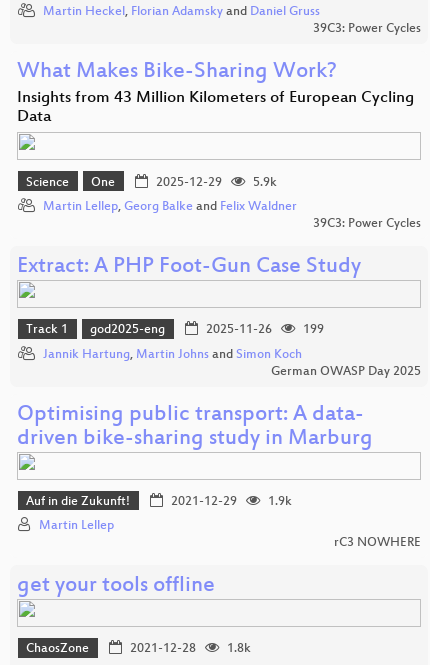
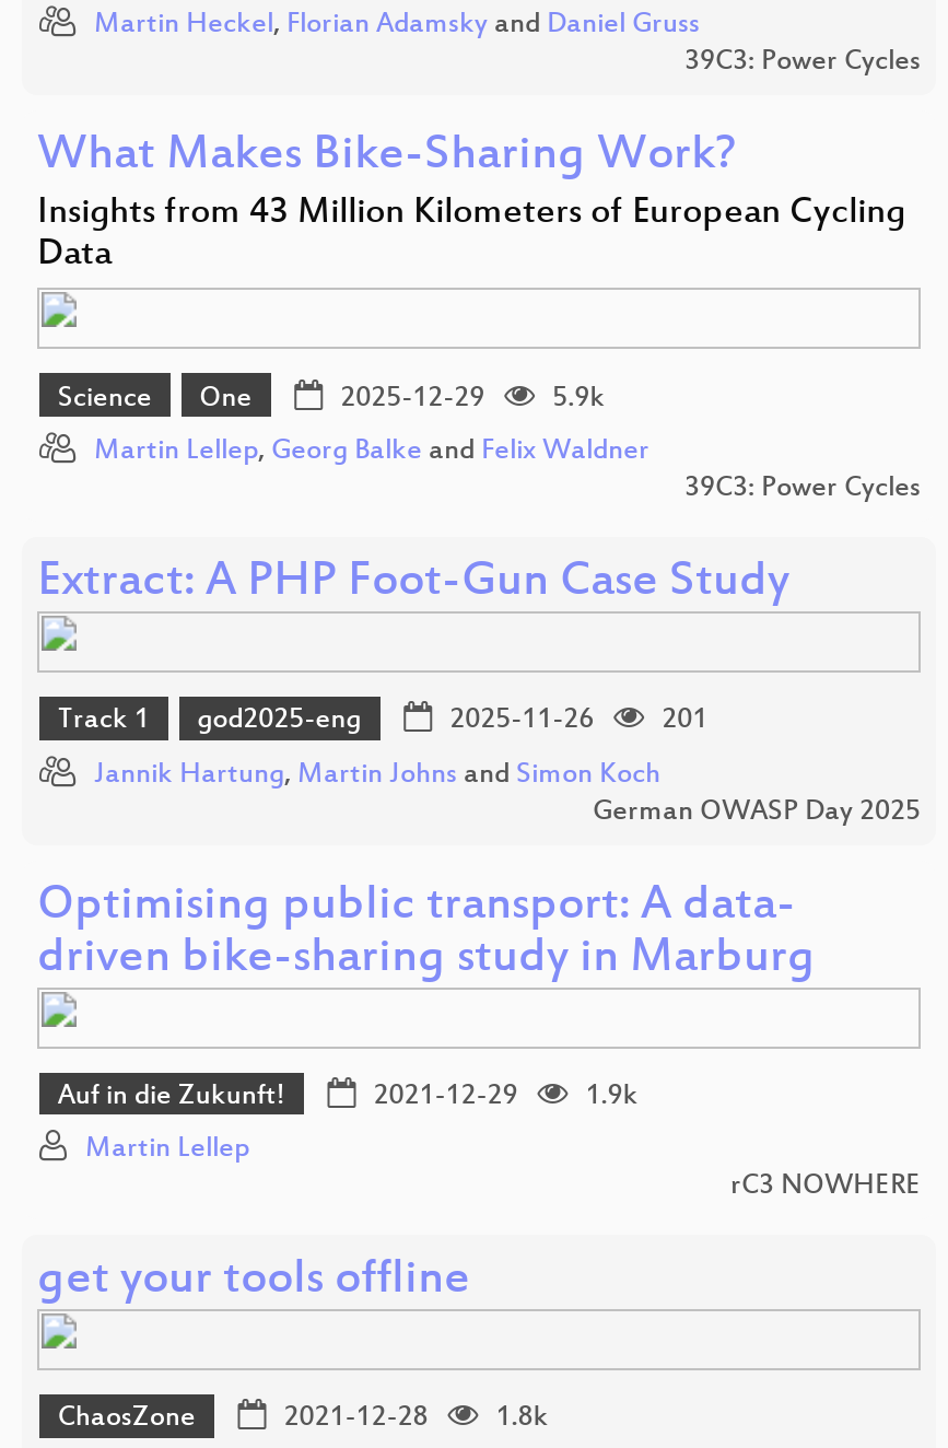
[203,323,324,337] 2025-11-26 199 -> [443,706,708,736] 2025-11-26 201

